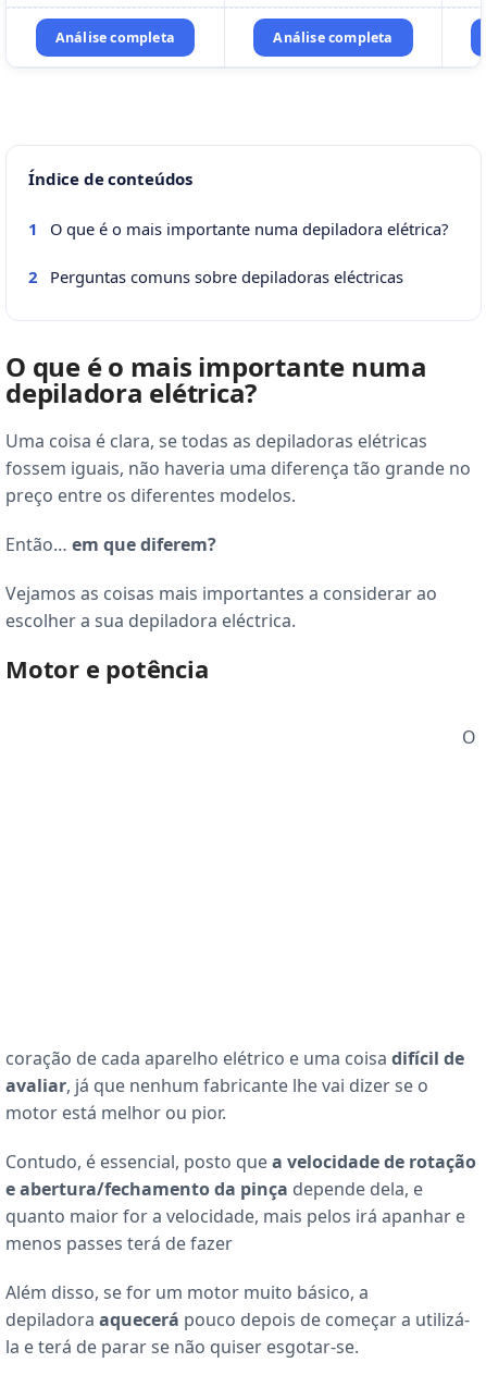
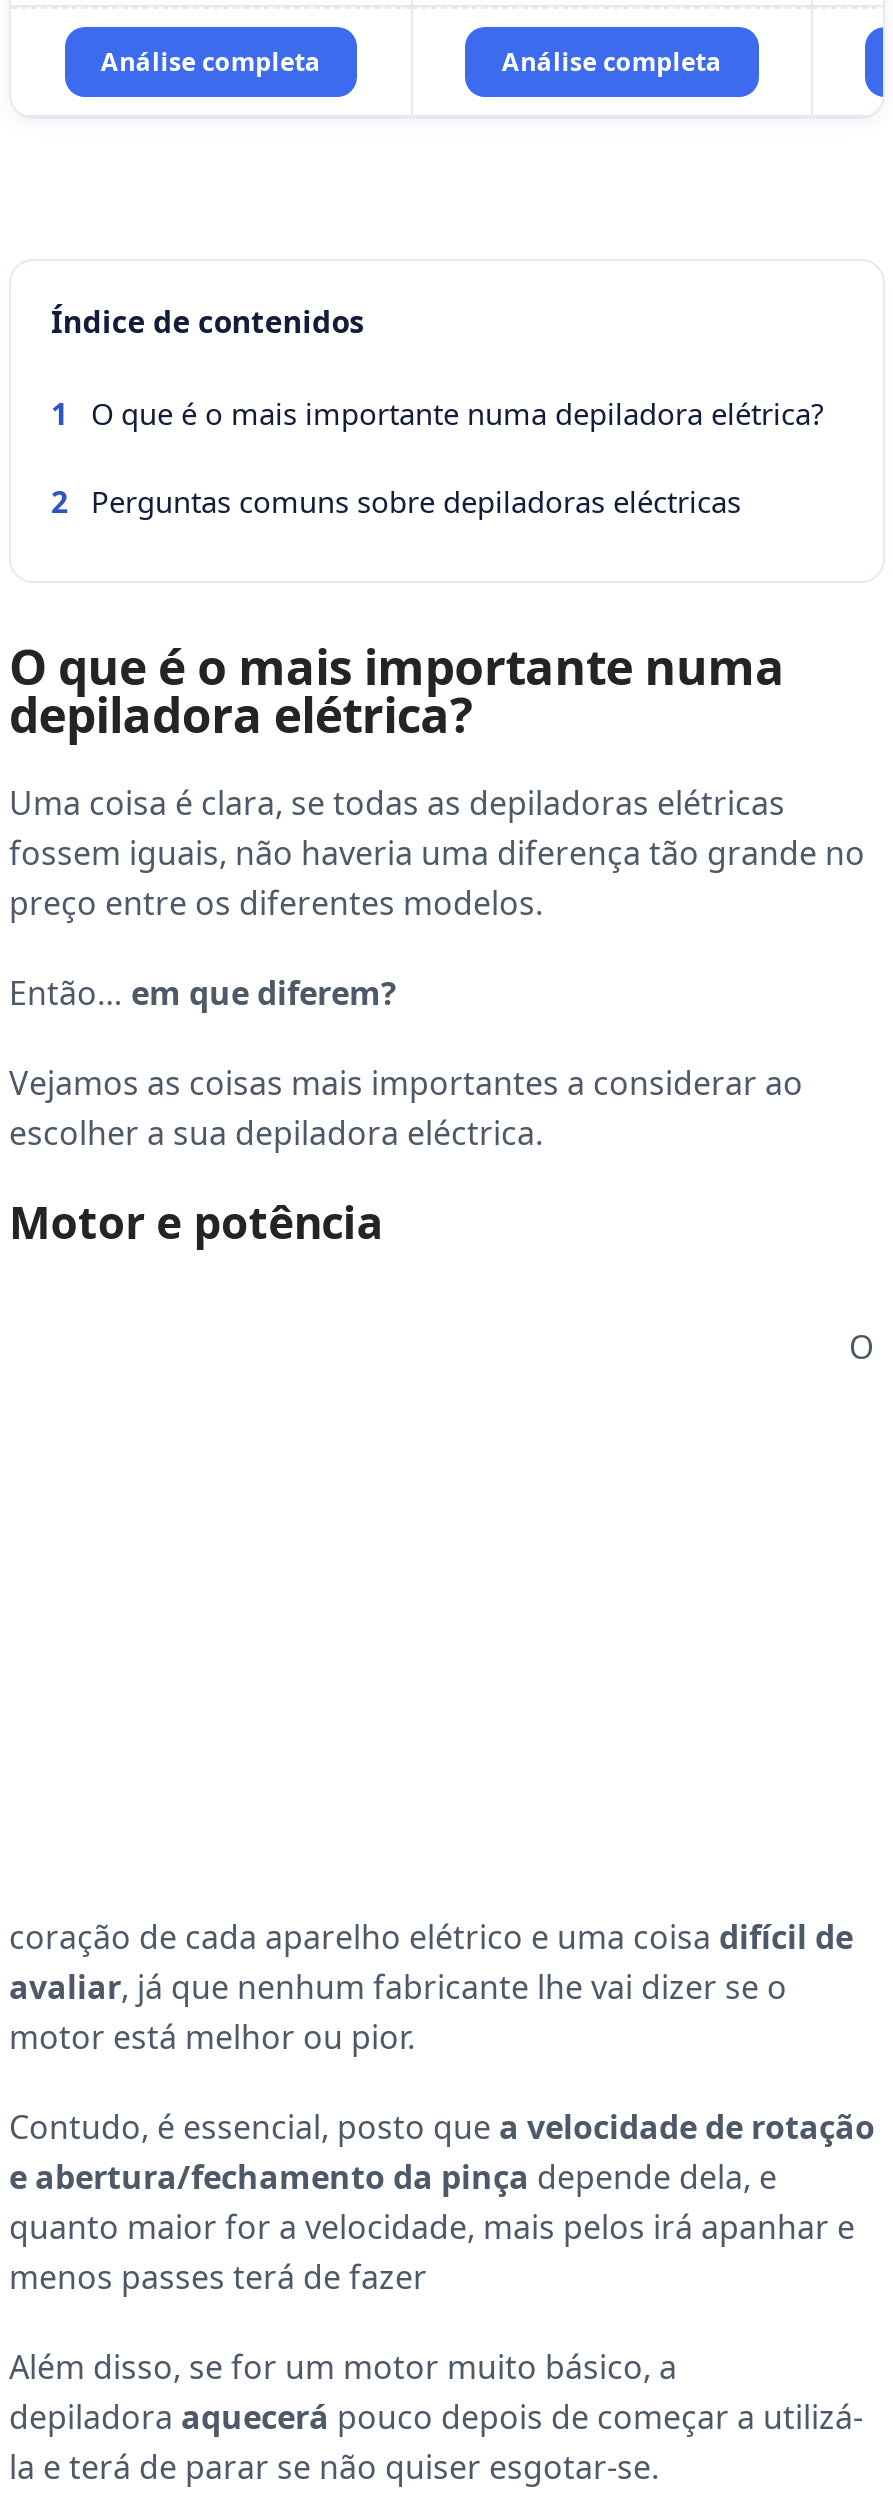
[28,168,193,189] Índice de conteúdos -> [51,301,363,341] Índice de contenidos

